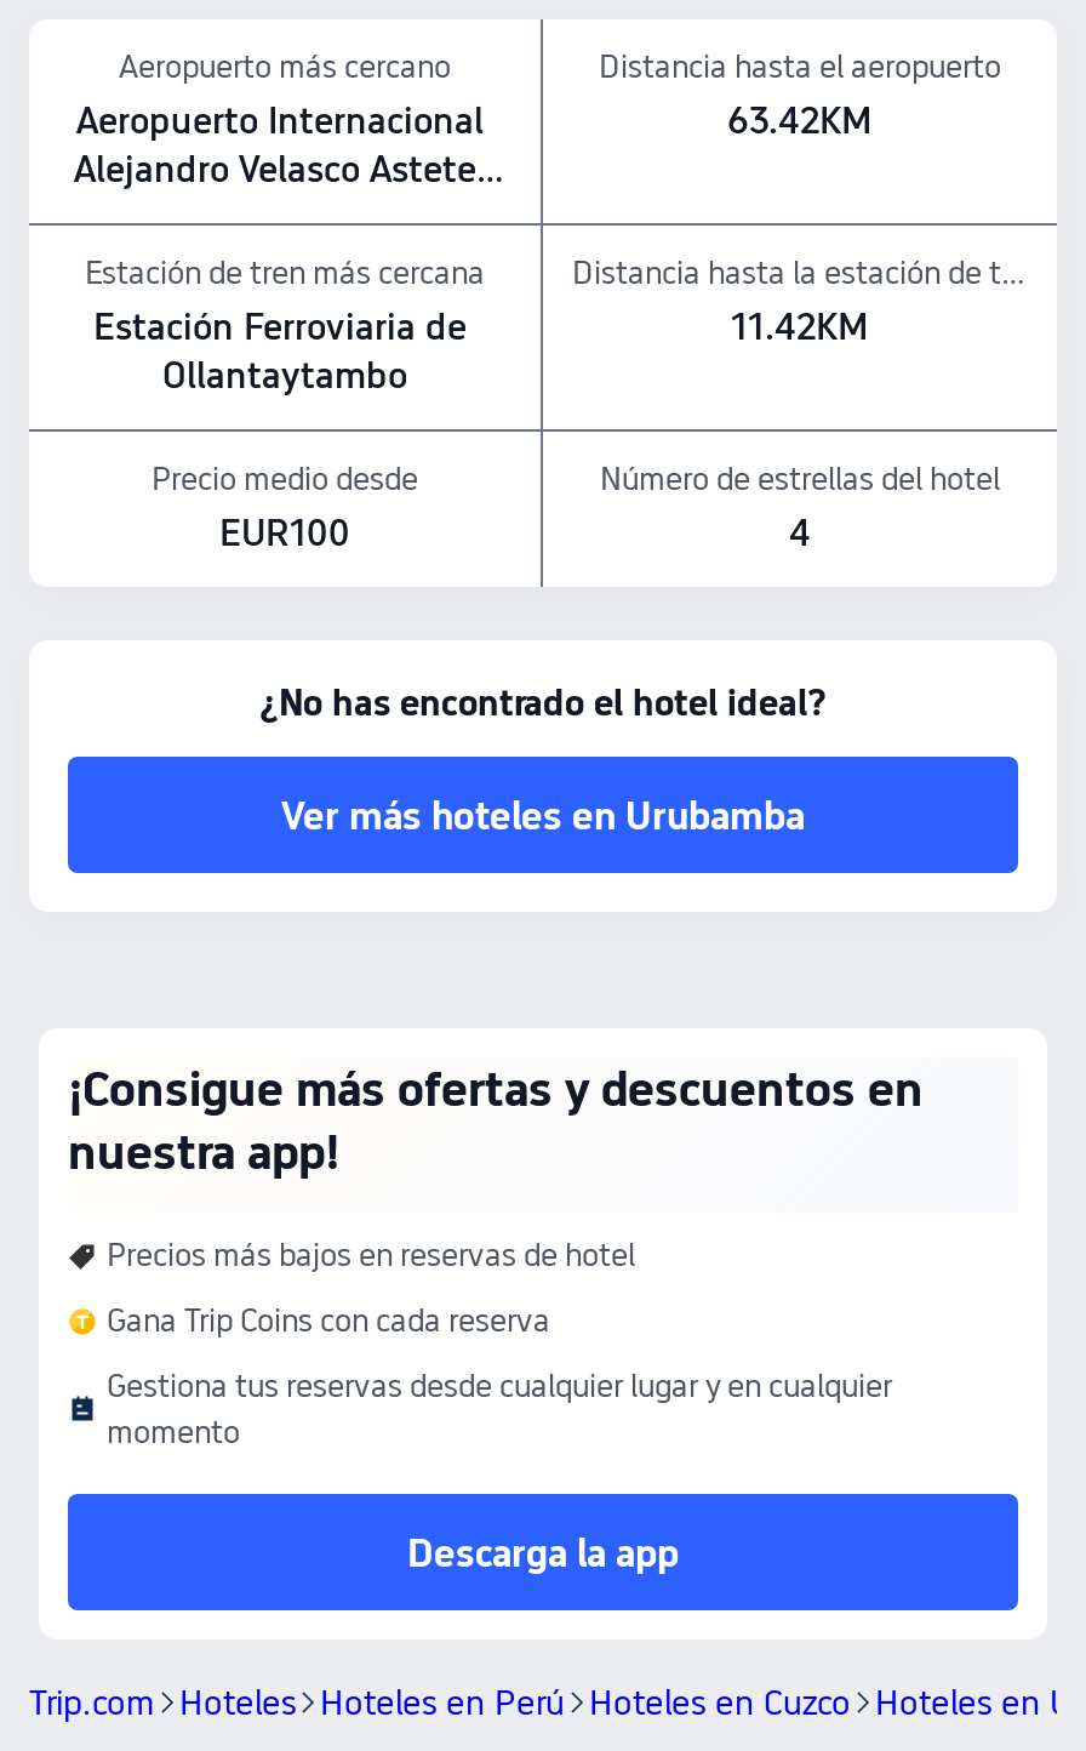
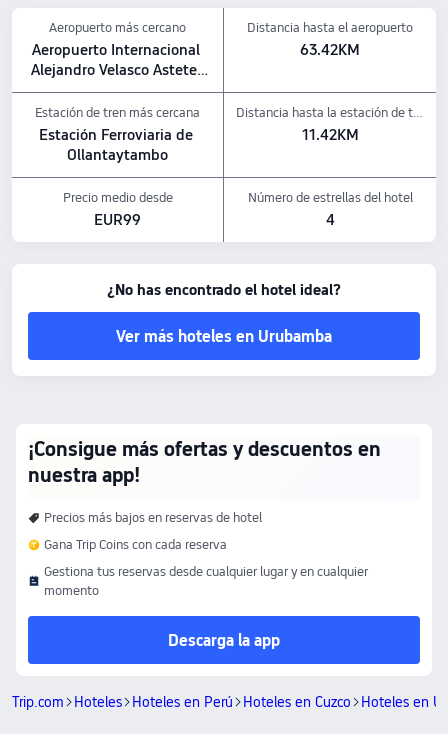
[219,512,350,555] EUR100 -> [94,211,141,229] EUR99

